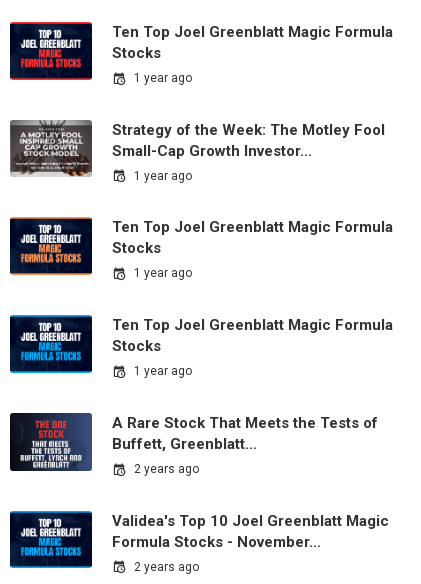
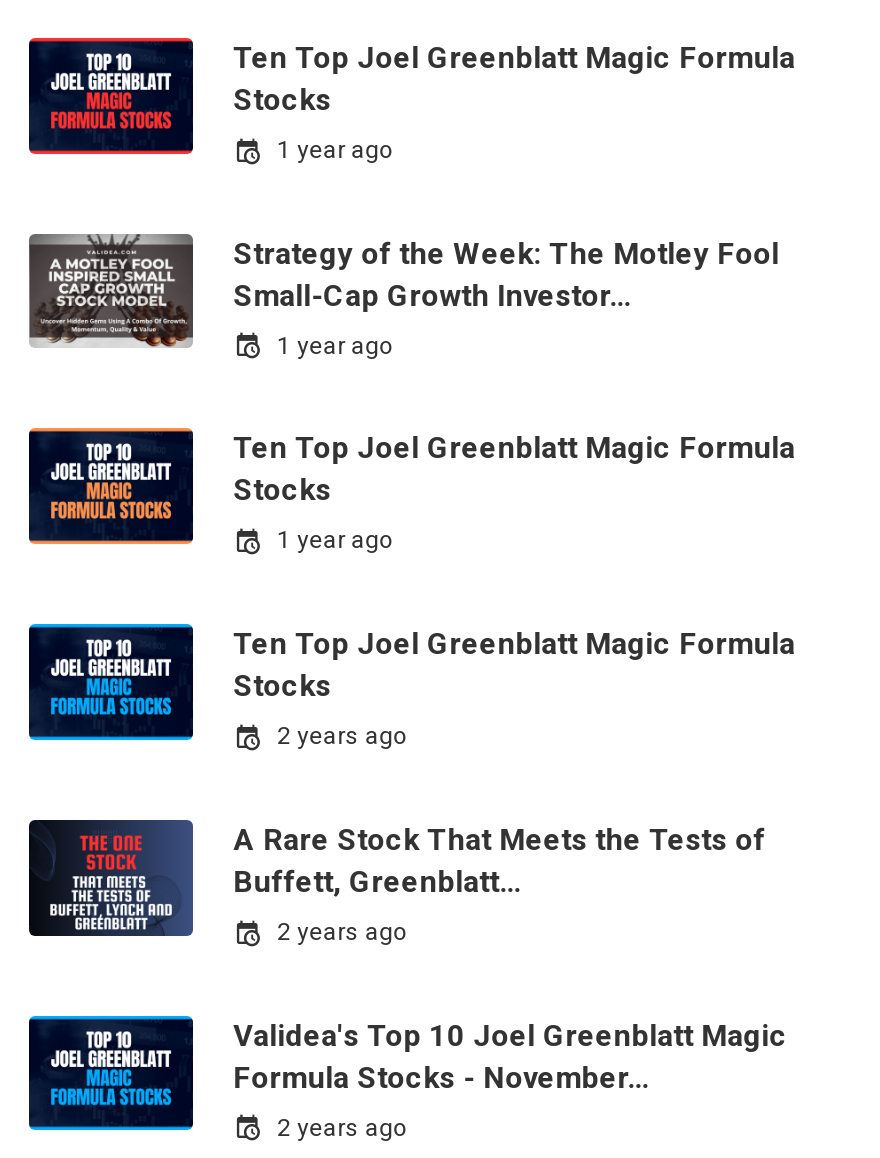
[134,364,192,378] 1 year ago -> [277,722,407,750] 2 years ago

